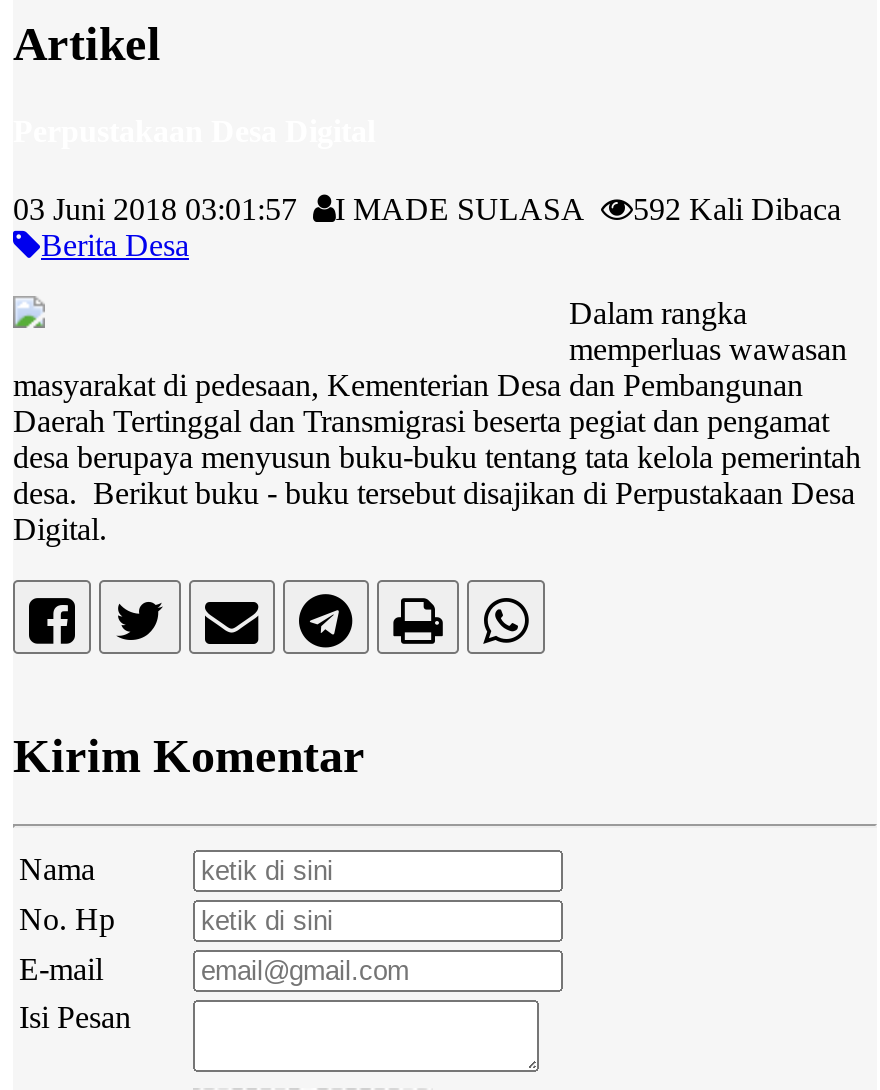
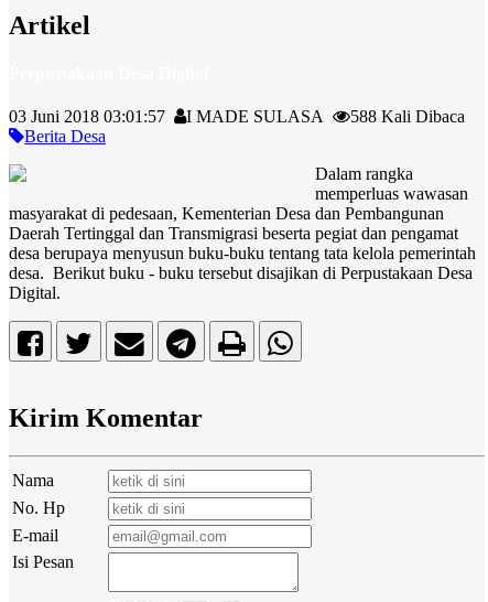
[13,193,849,227] 03 Juni 2018 03:01:57 I MADE SULASA 592 Kali Dibaca -> [9,107,469,126] 03 Juni 2018 03:01:57 I MADE SULASA 588 Kali Dibaca

